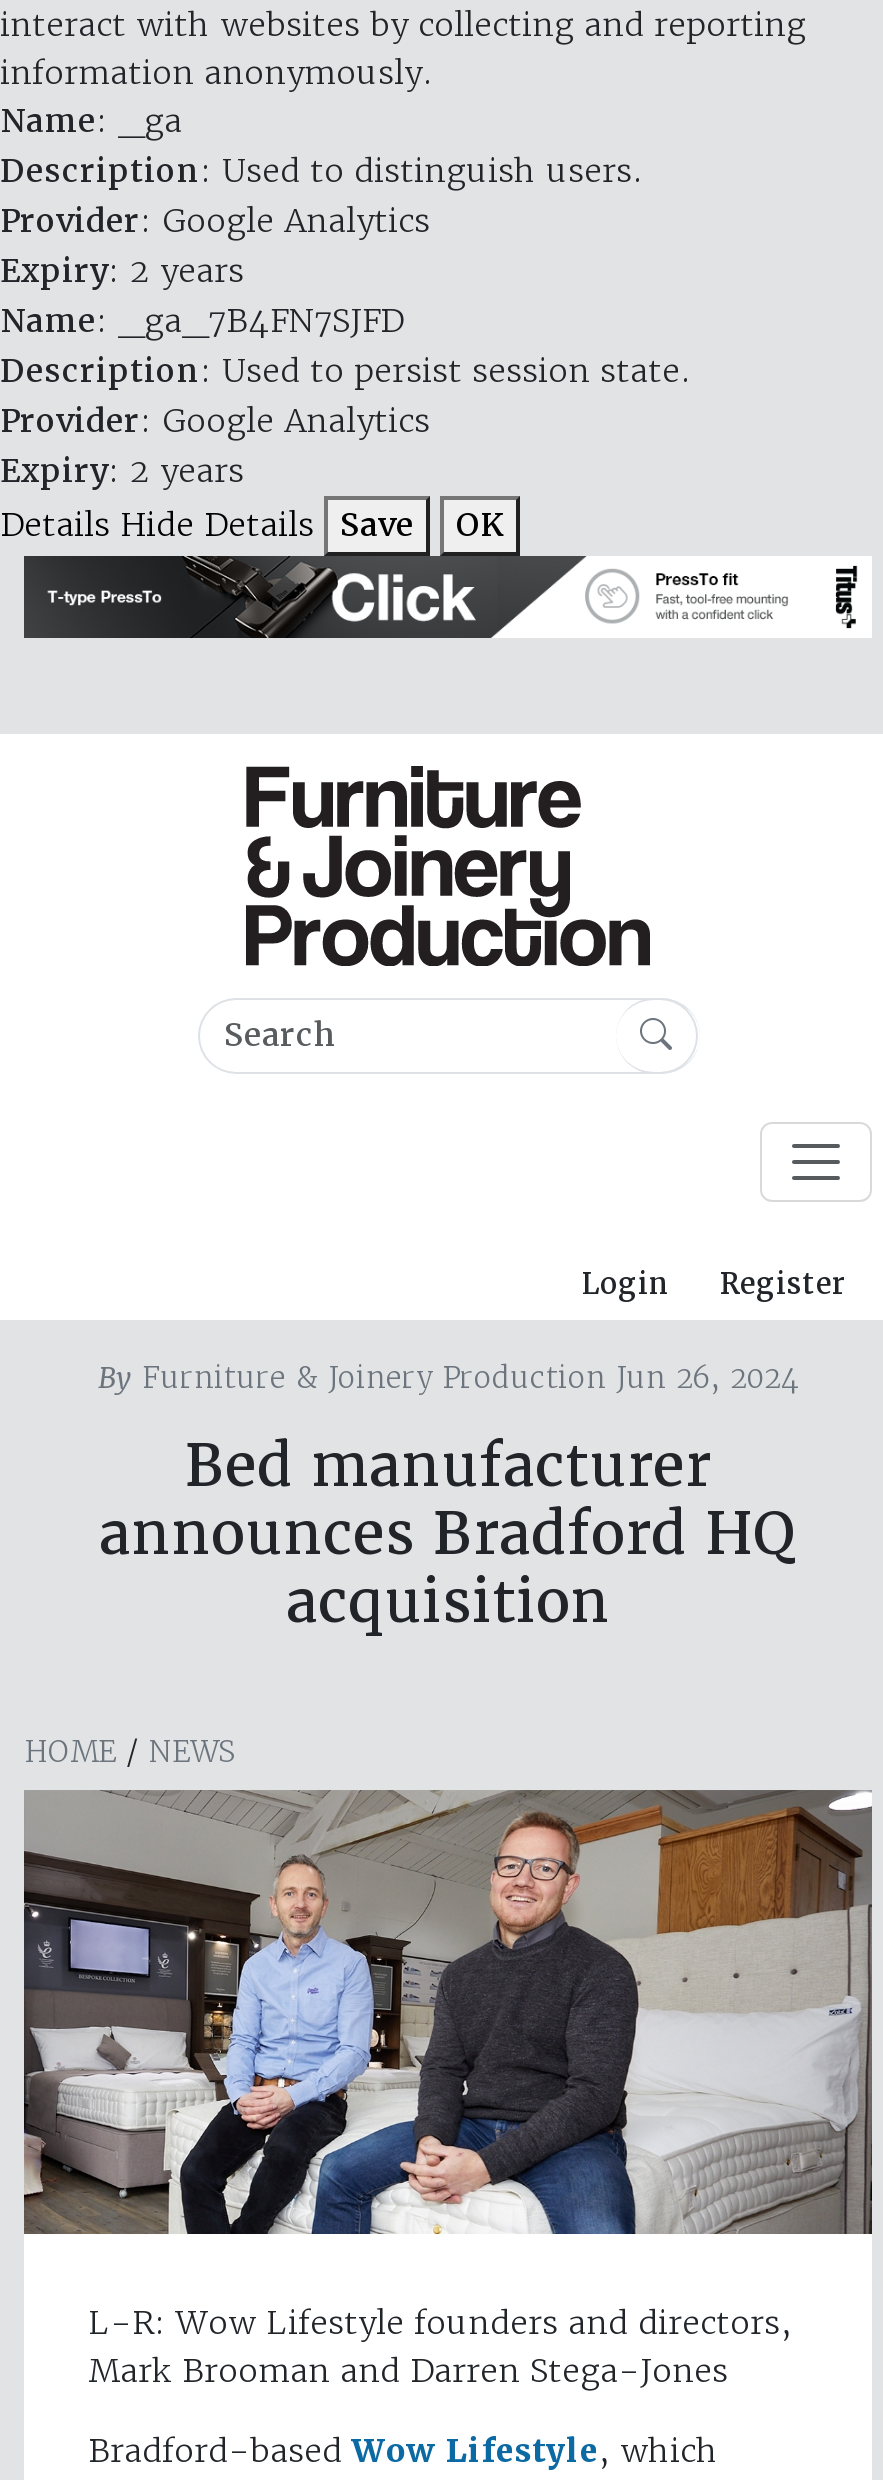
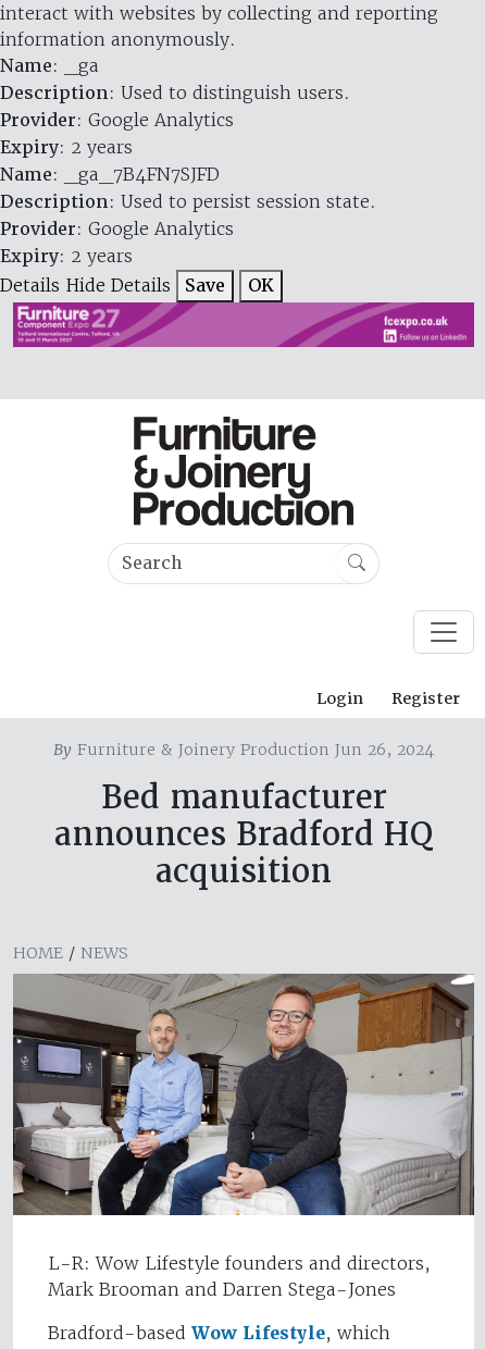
[22,554,872,640] [image] -> [12,301,475,348] [image]

